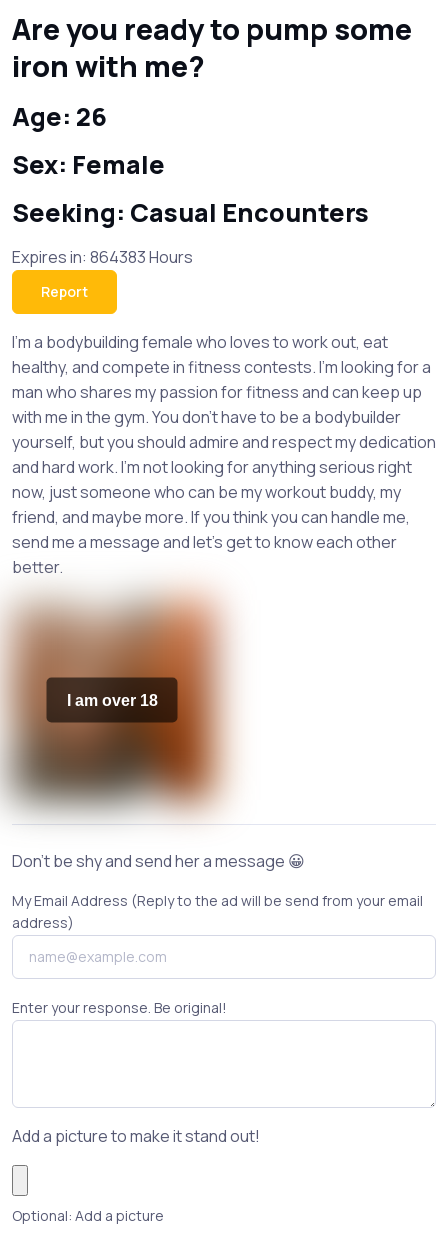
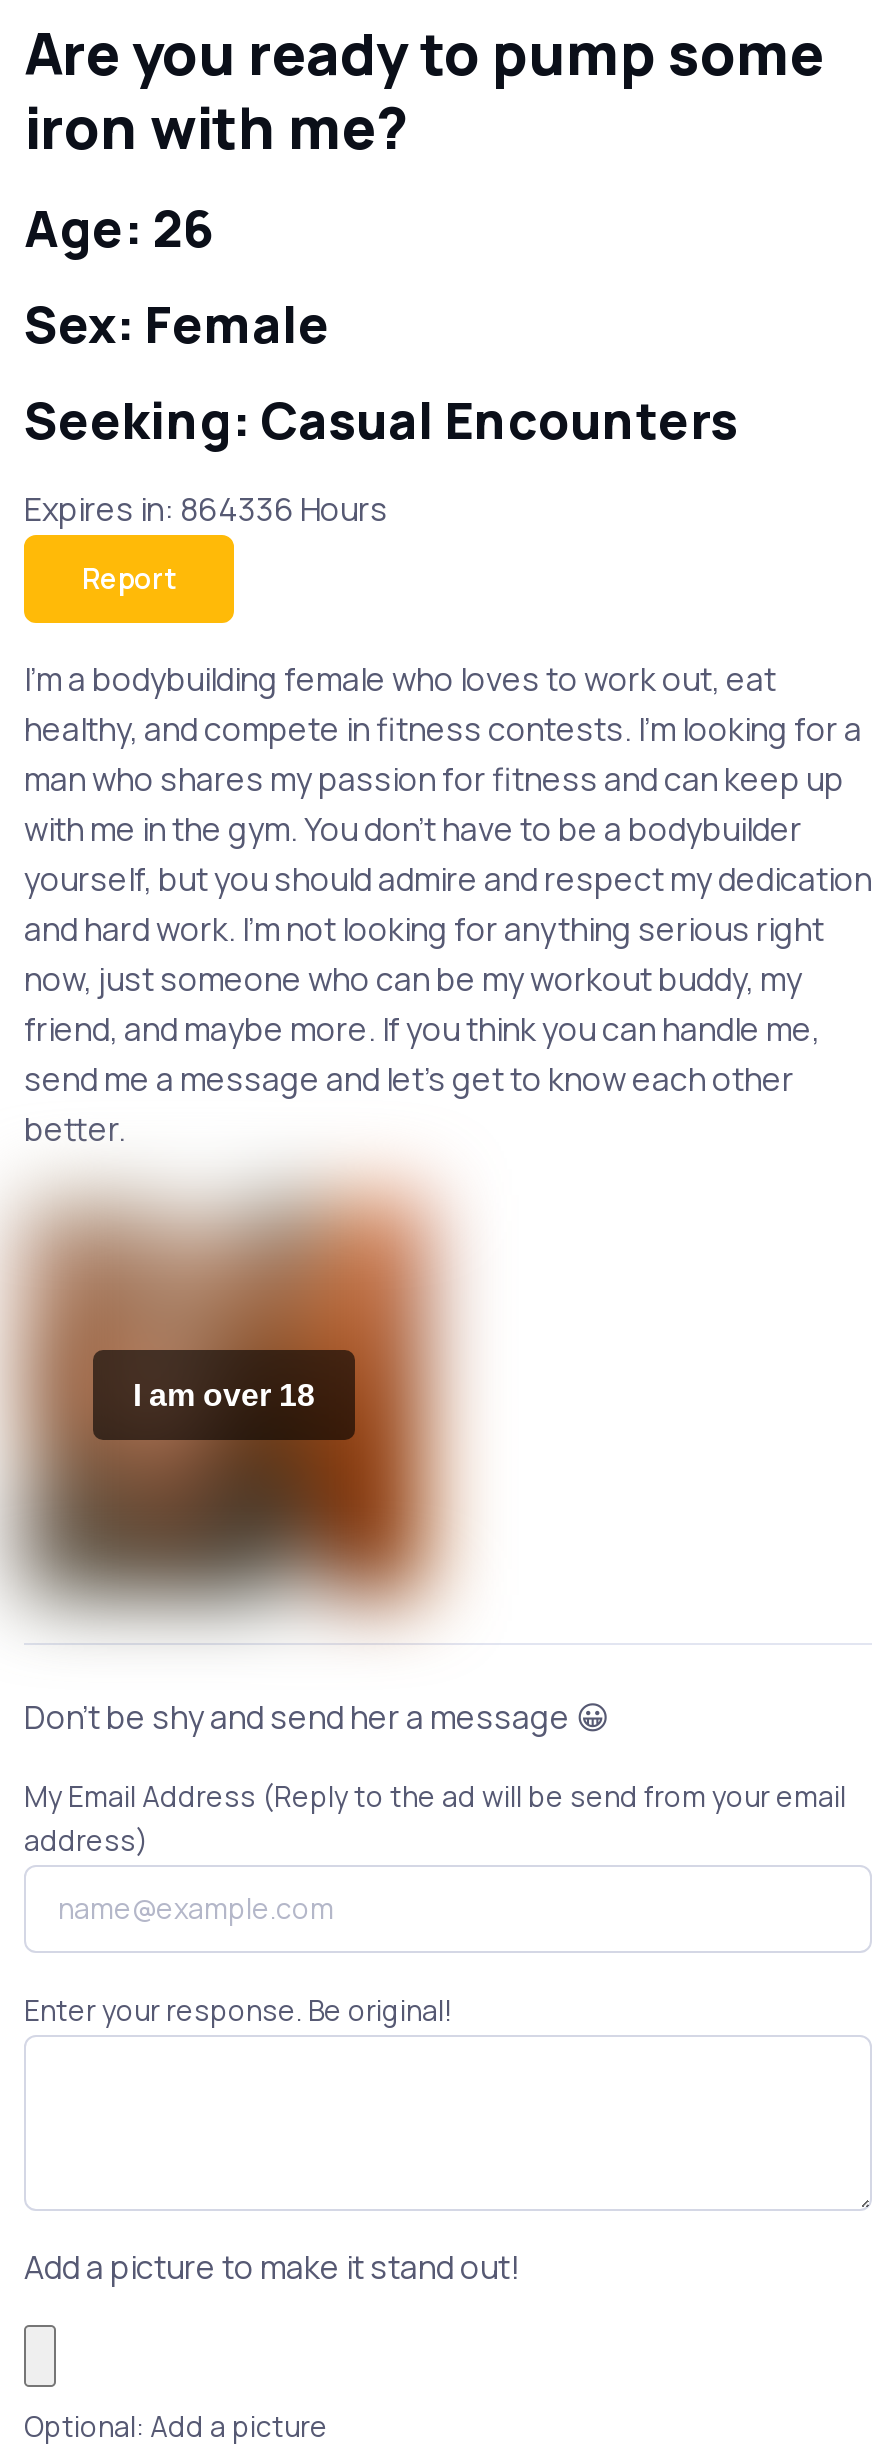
[12,246,193,268] Expires in: 864383 Hours -> [24,487,388,531] Expires in: 864336 Hours

